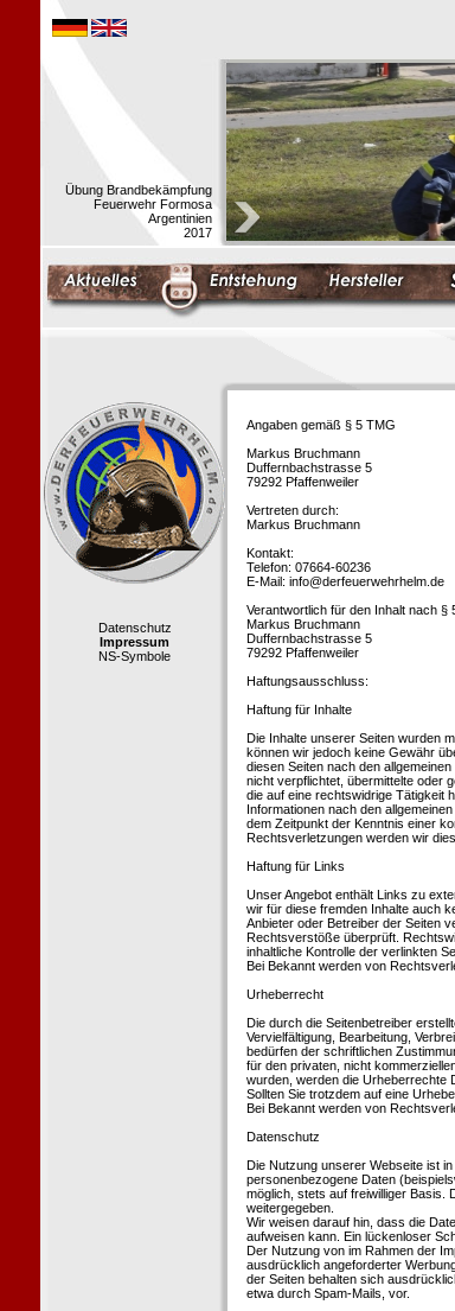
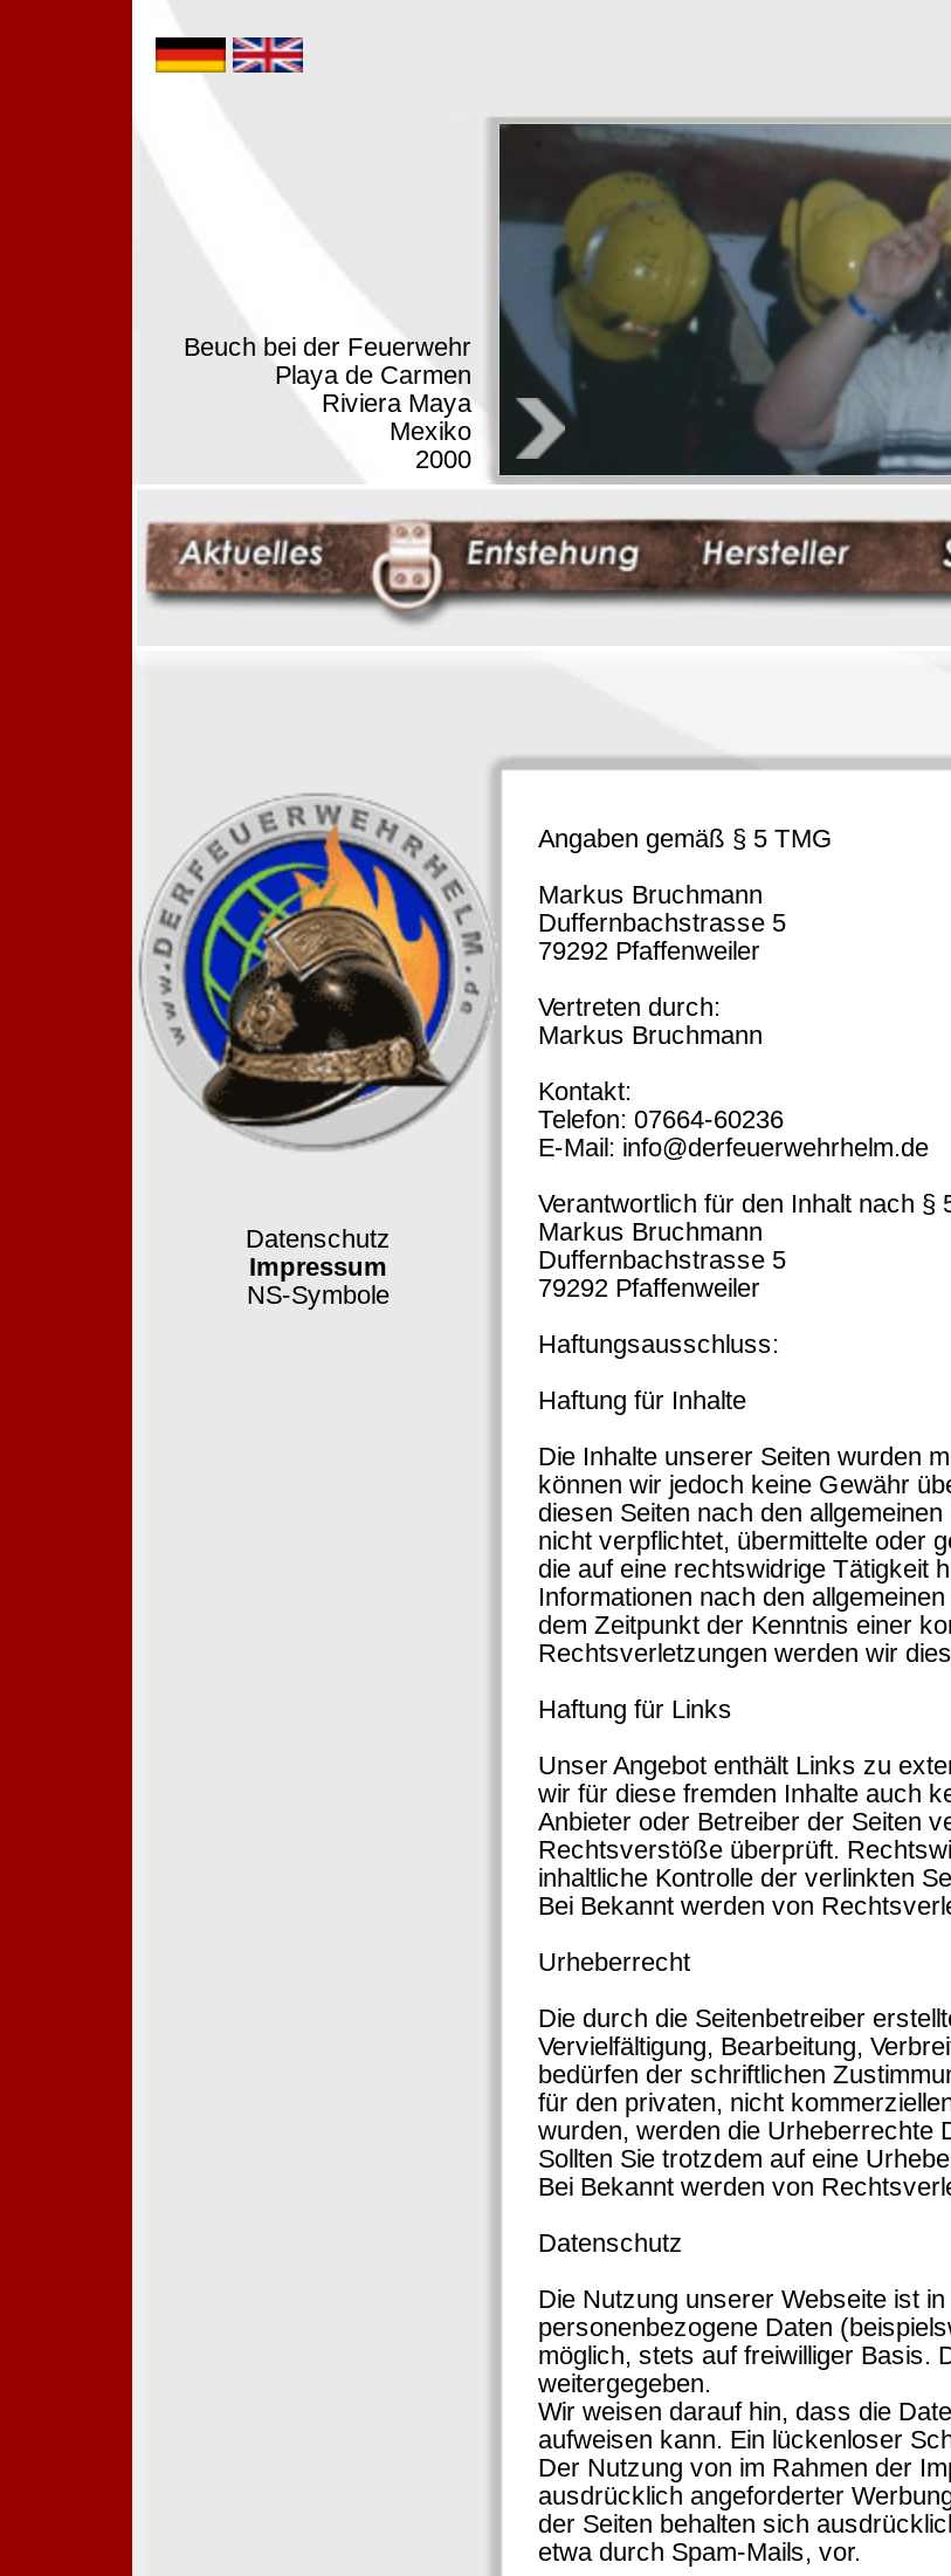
[65,63,451,242] [image] | Übung Brandbekämpfung | Feuerwehr Formosa | Argentinien | 2017 -> [184,124,944,478] [image] | Beuch bei der Feuerwehr | Playa de Carmen | Riviera Maya | Mexiko | 2000

